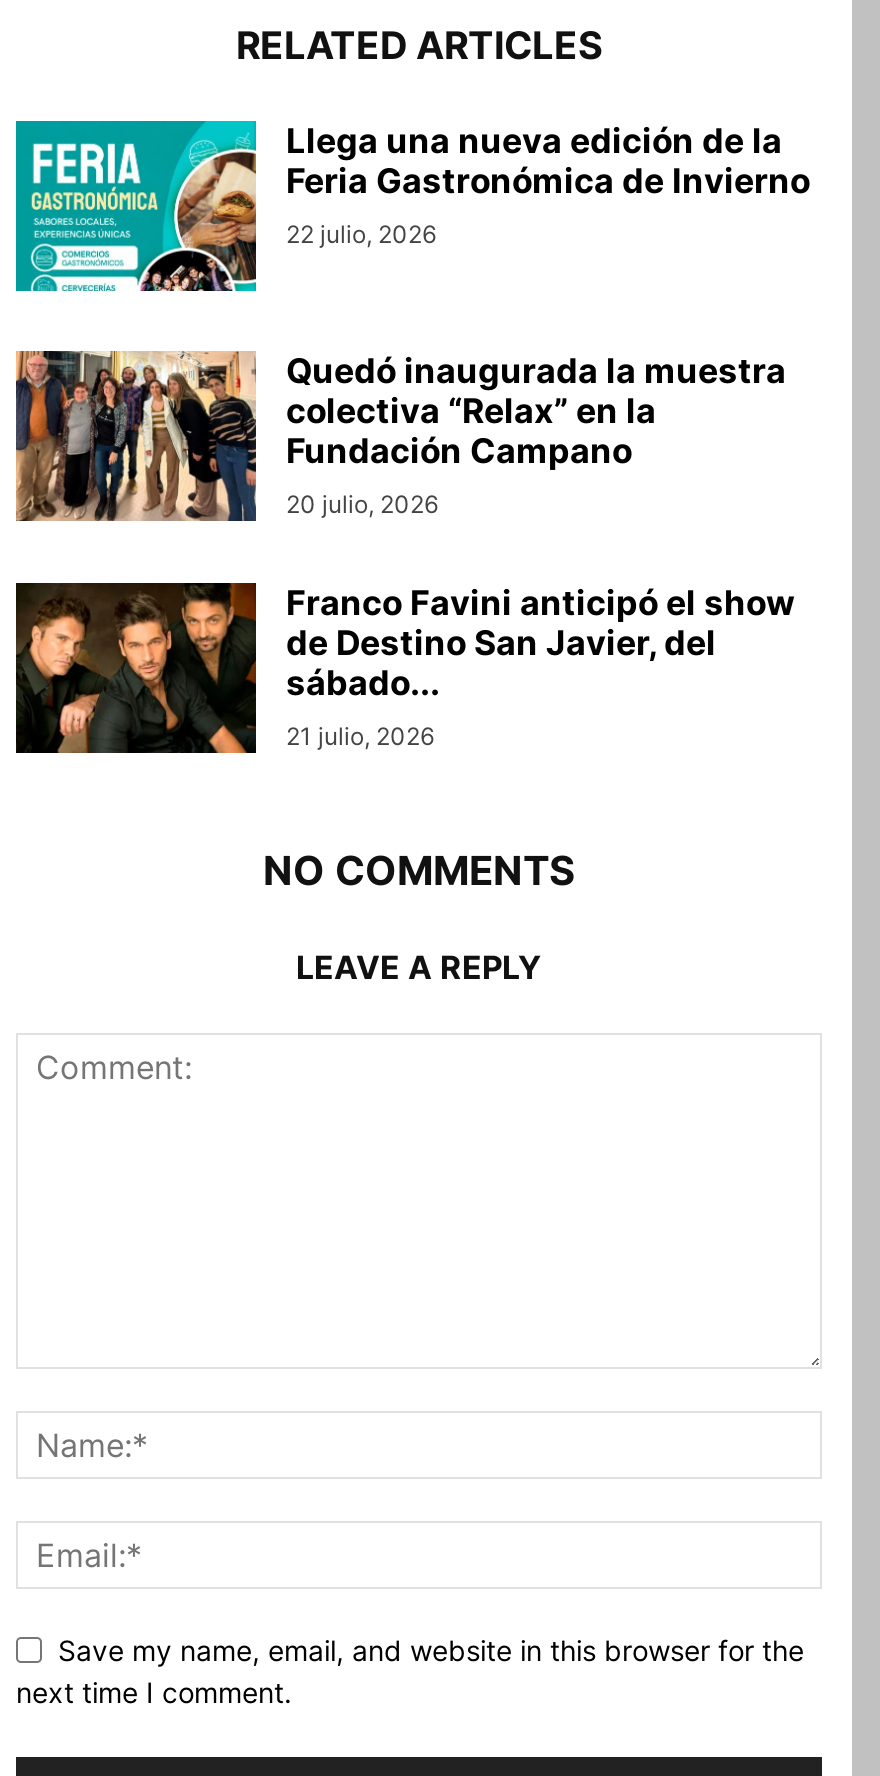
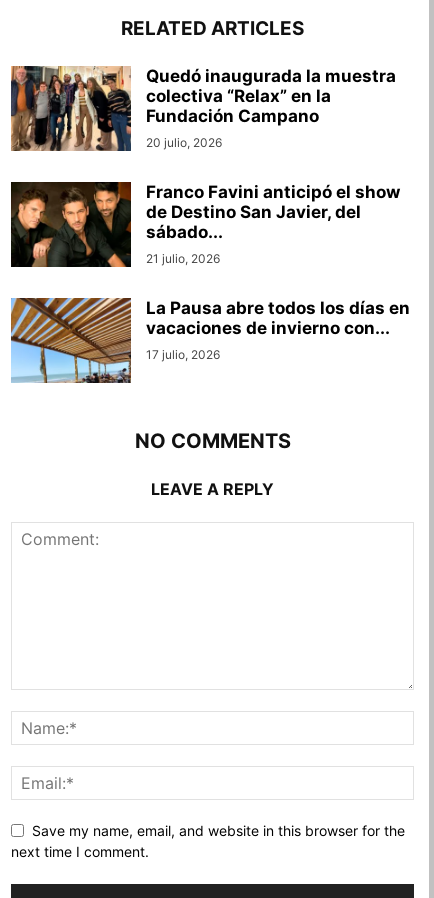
[14,118,810,294] [image] | Llega una nueva edición de la | Feria Gastronómica de Invierno | 22 julio, 2026 -> none
moved [14,348,794,752] -> [10,64,400,266]: [image] | Quedó inaugurada la muestra | colectiva “Relax” en la | ... | sábado... | 21 julio, 2026
none -> [10,297,410,384] [image] | La Pausa abre todos los días en | vacaciones de invierno con... | 17 julio, 2026

